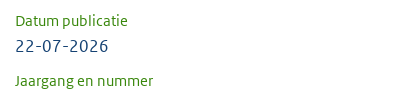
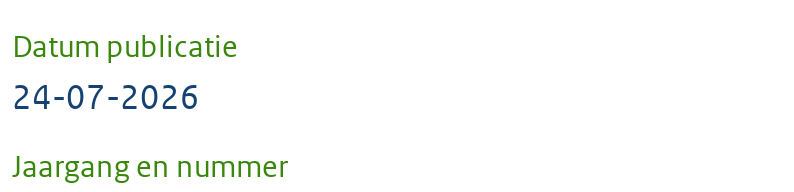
[15,34,109,56] 22-07-2026 -> [12,75,200,119] 24-07-2026

